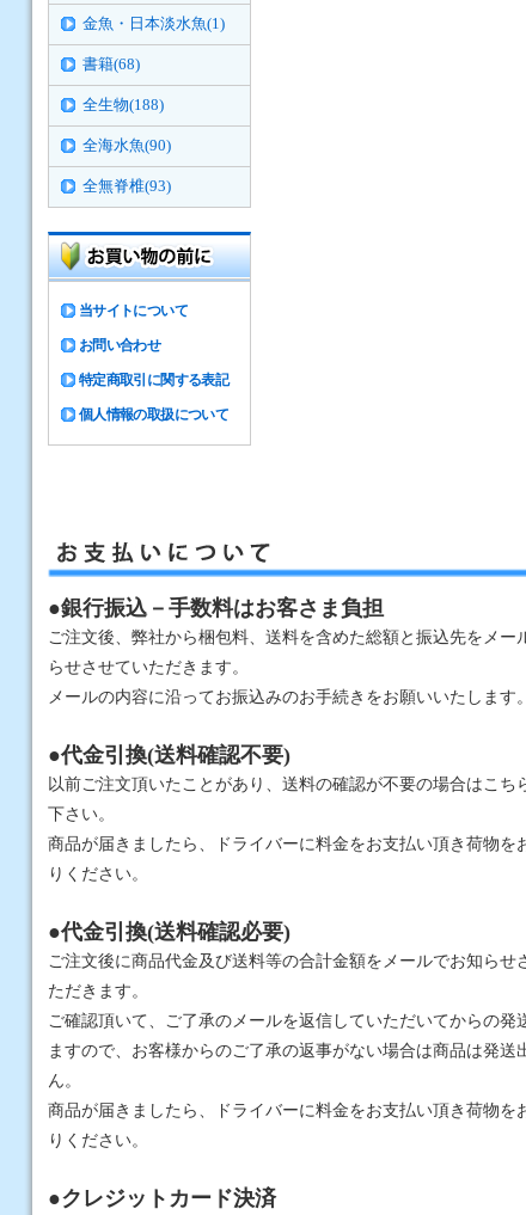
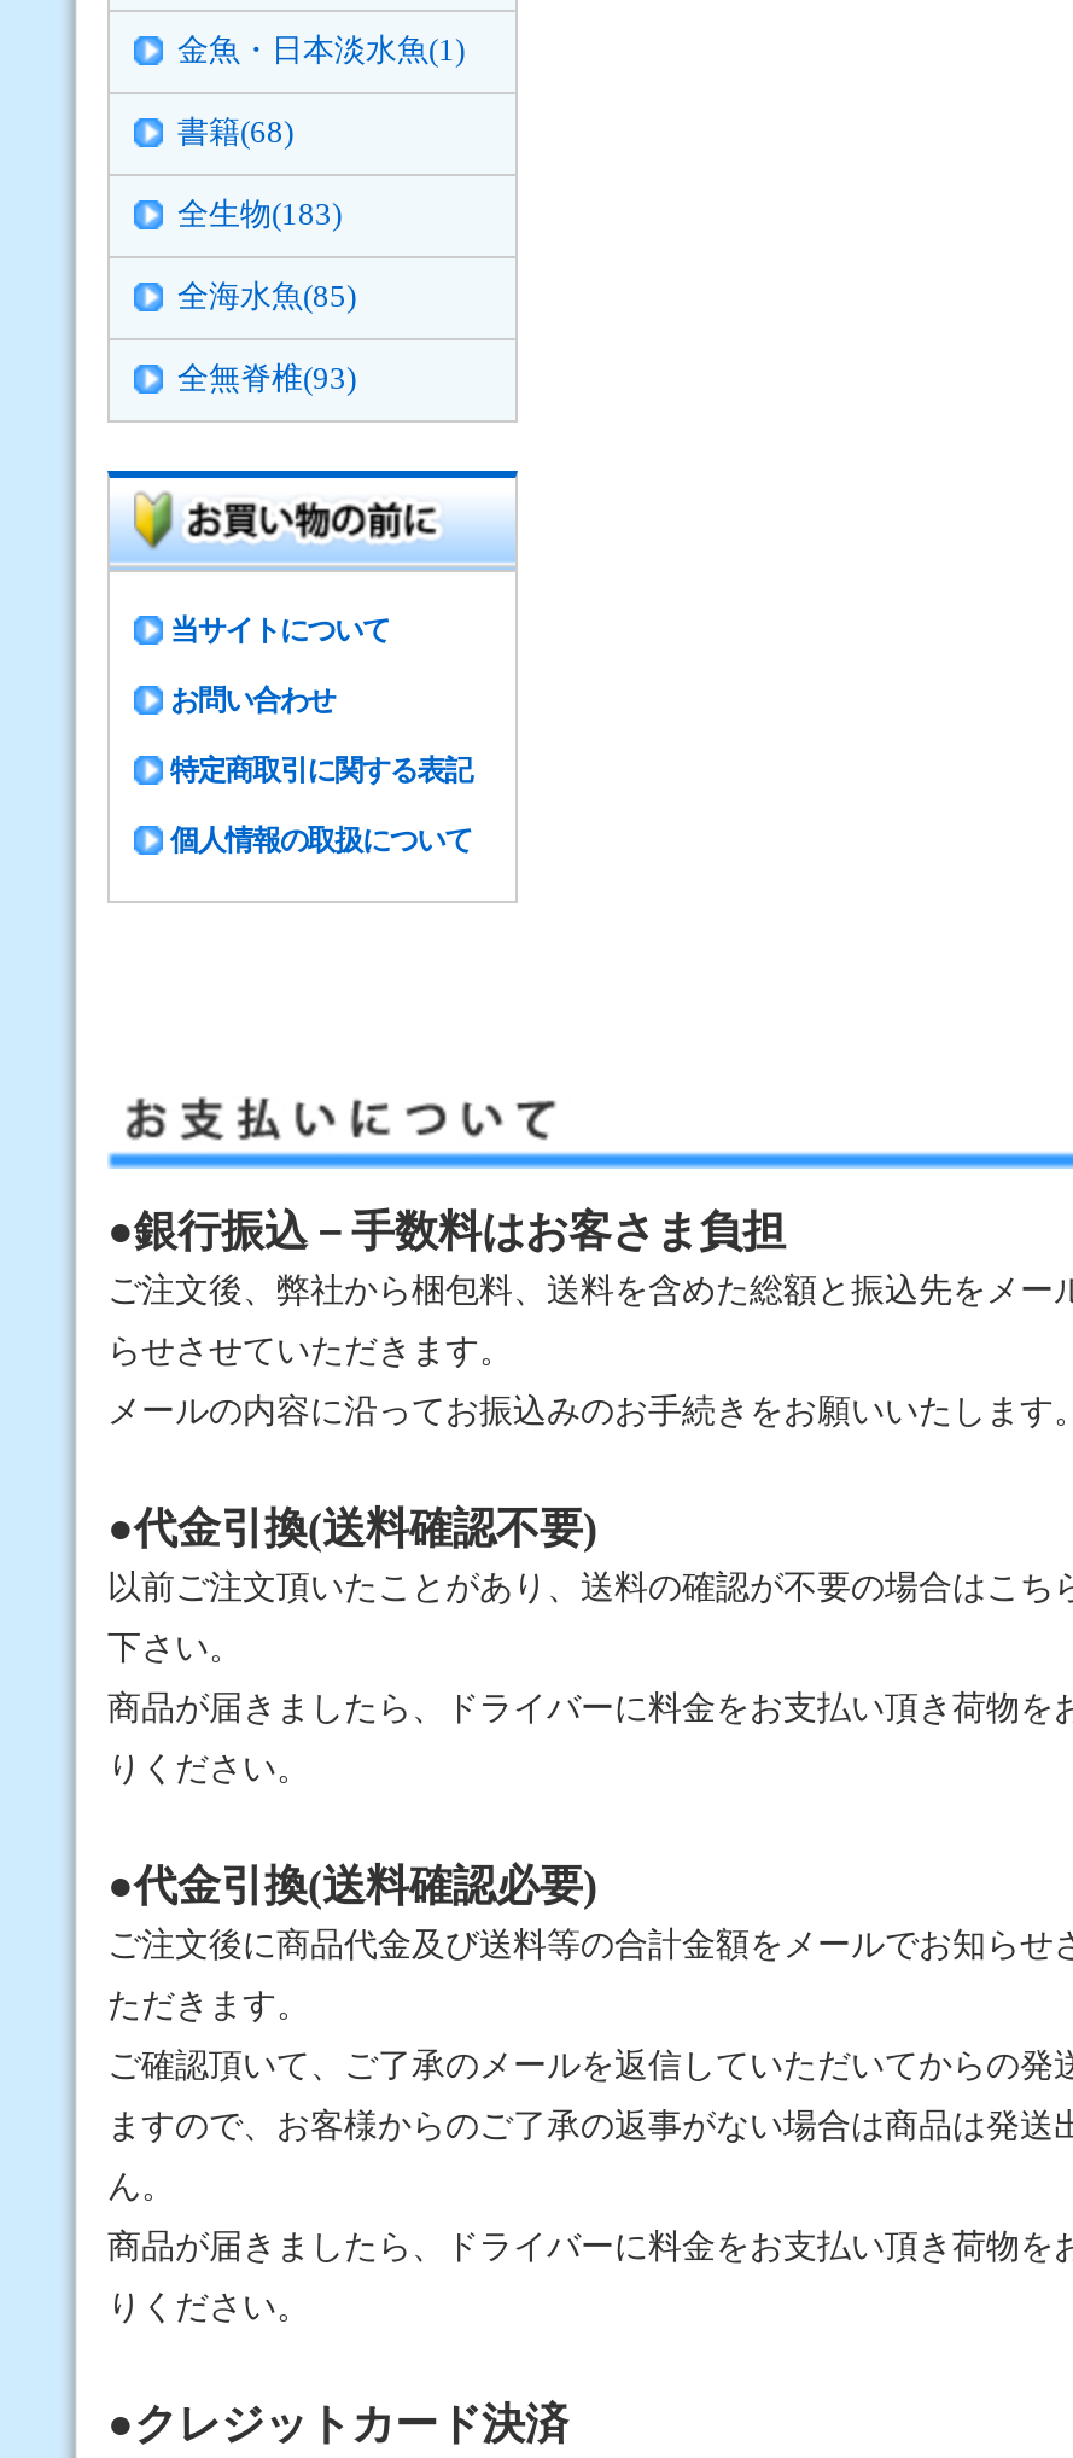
[82,97,164,113] 全生物(188) -> [177,198,342,232] 全生物(183)
[82,137,171,154] 全海水魚(90) -> [177,280,356,314] 全海水魚(85)

